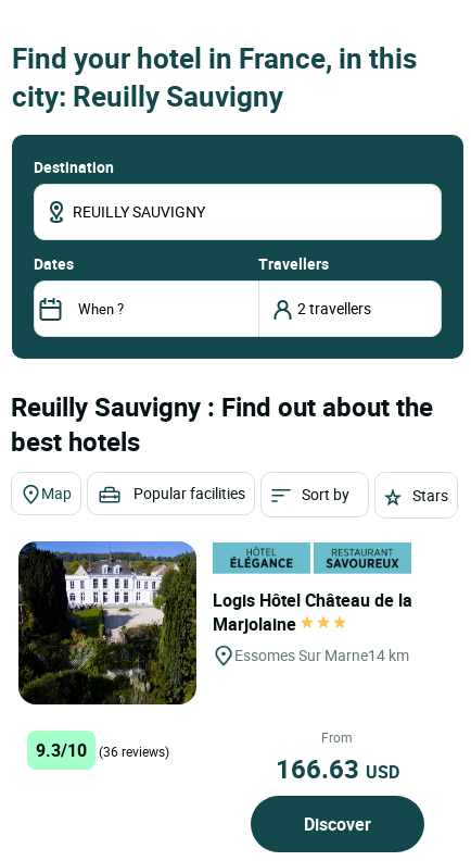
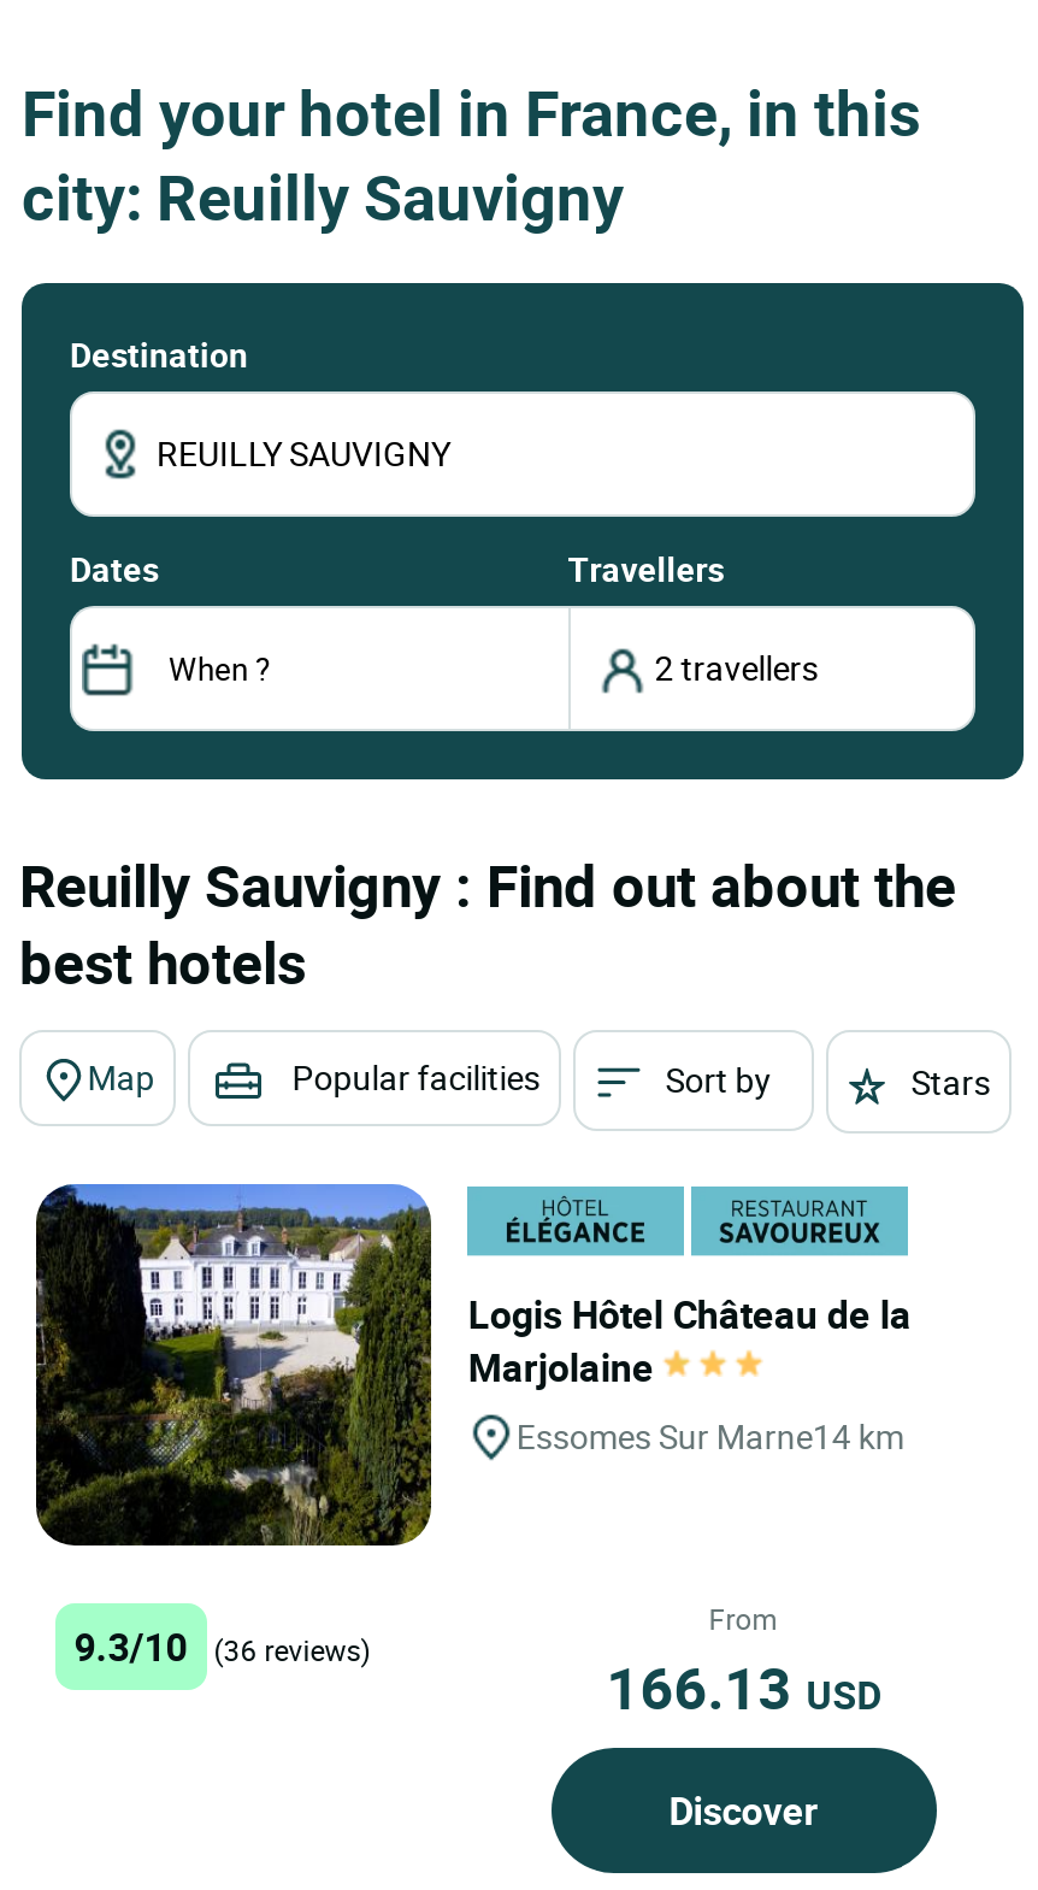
[275,751,399,786] 166.63 USD -> [606,1649,881,1726] 166.13 USD

